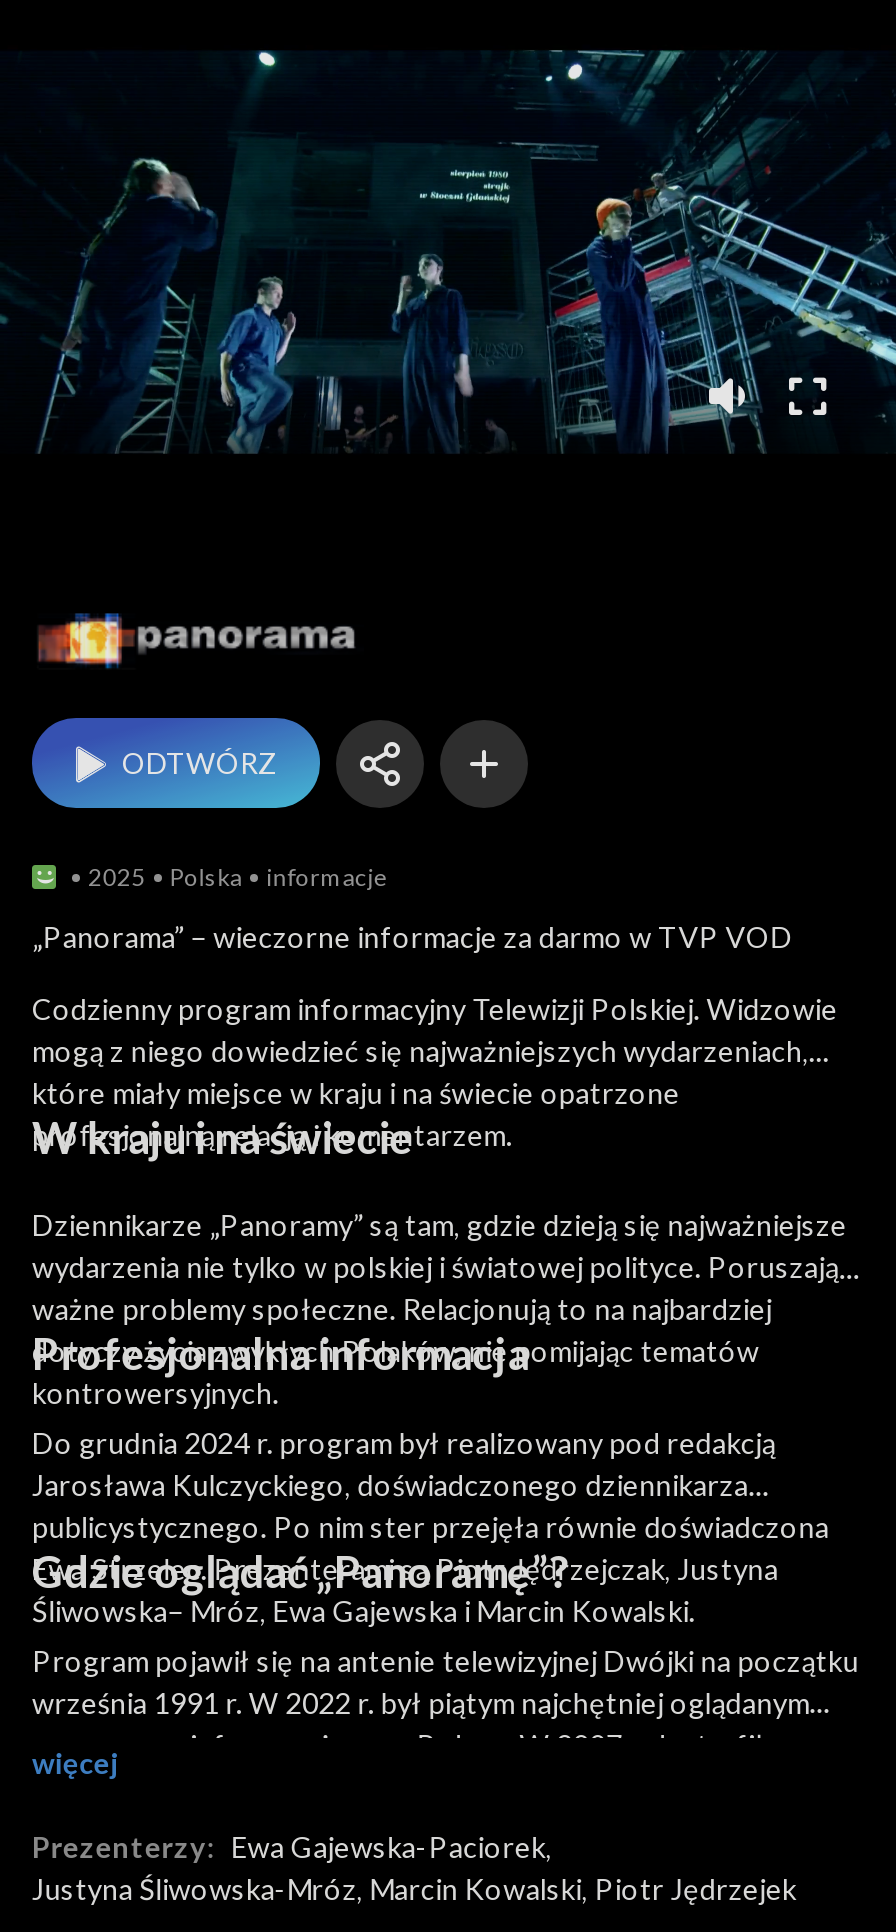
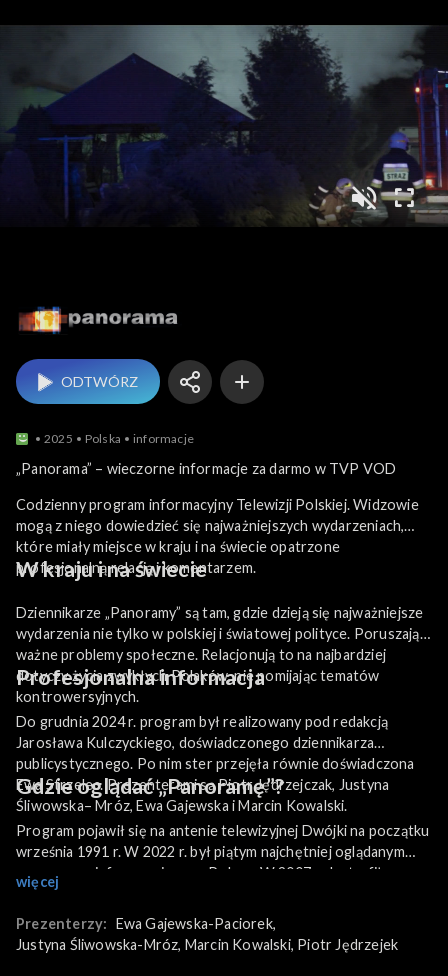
[6,50,890,454] [image] -> [3,24,445,227] [image]

